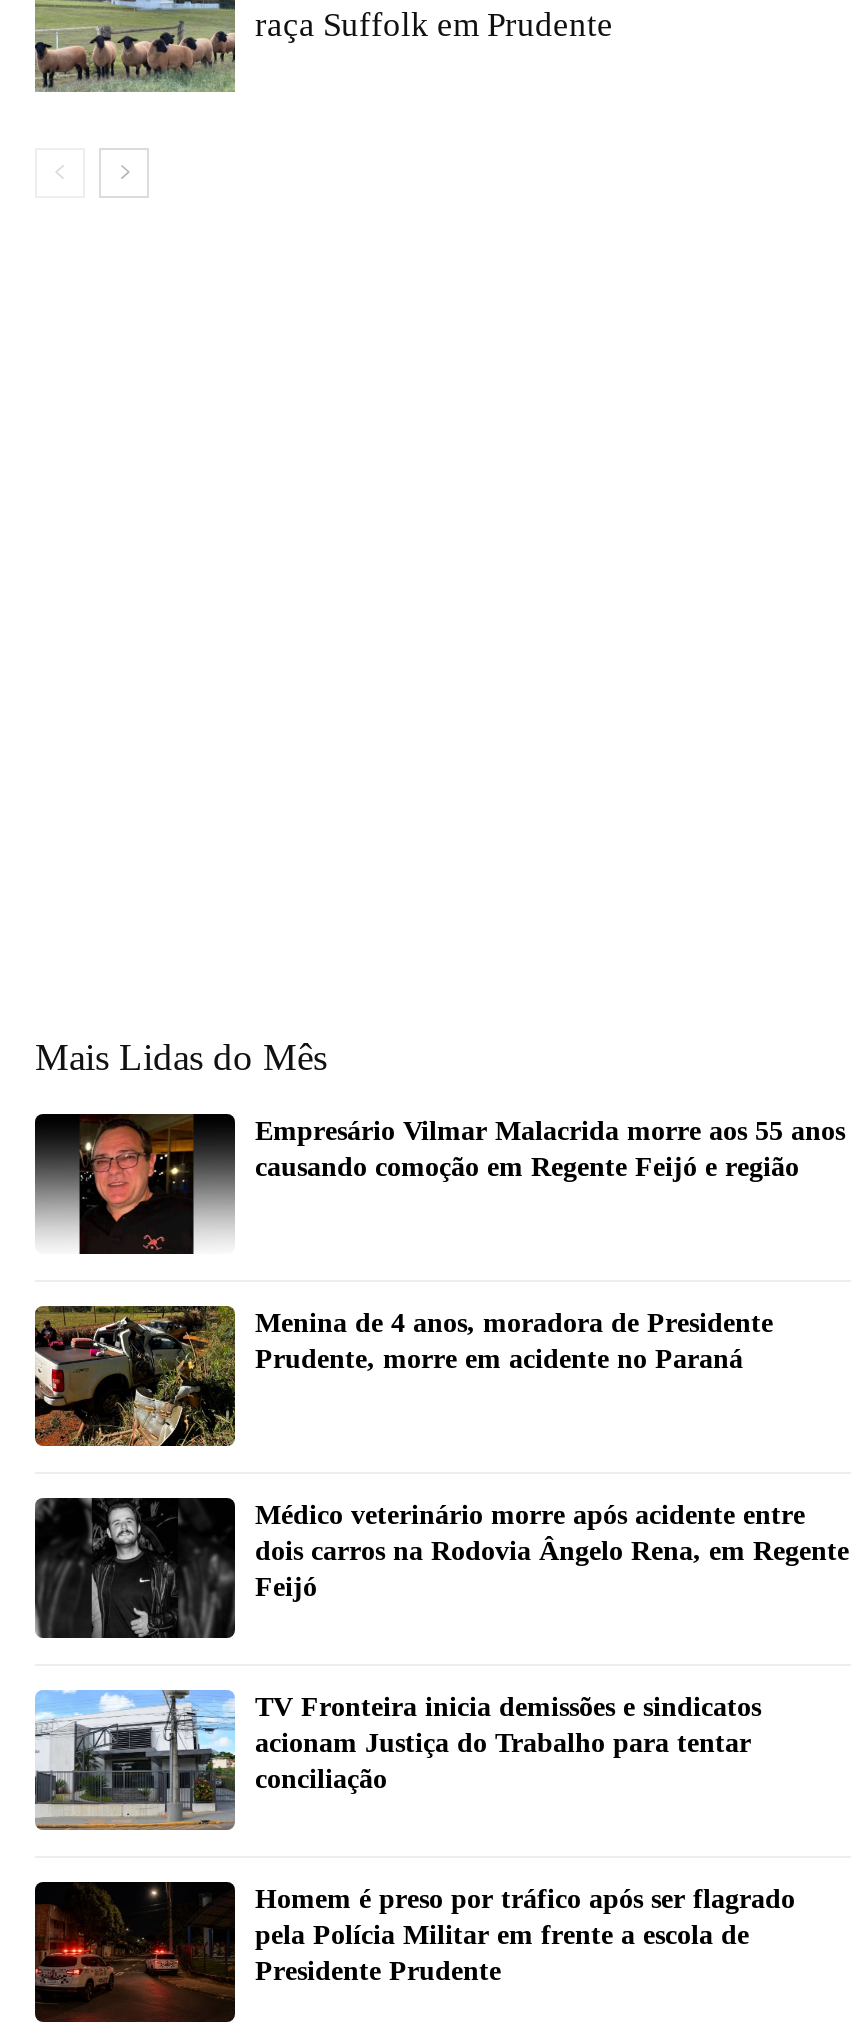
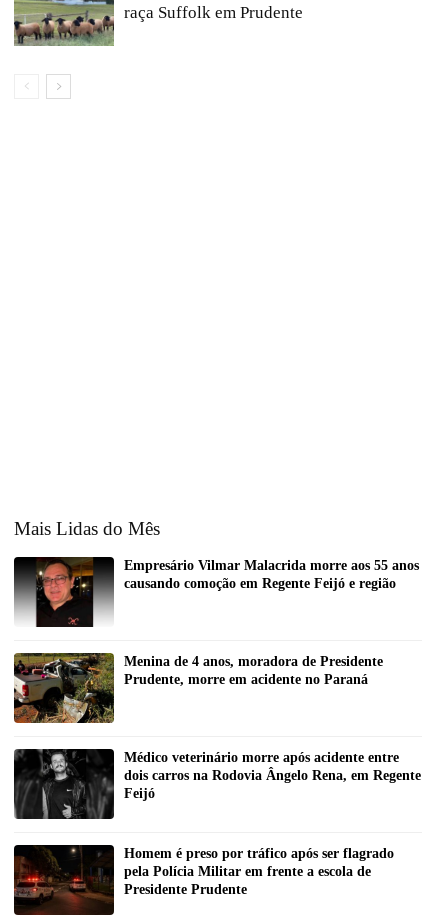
[35,1690,761,1832] [image] | TV Fronteira inicia demissões e sindicatos | acionam Justiça do Trabalho para tentar | conciliação -> none

